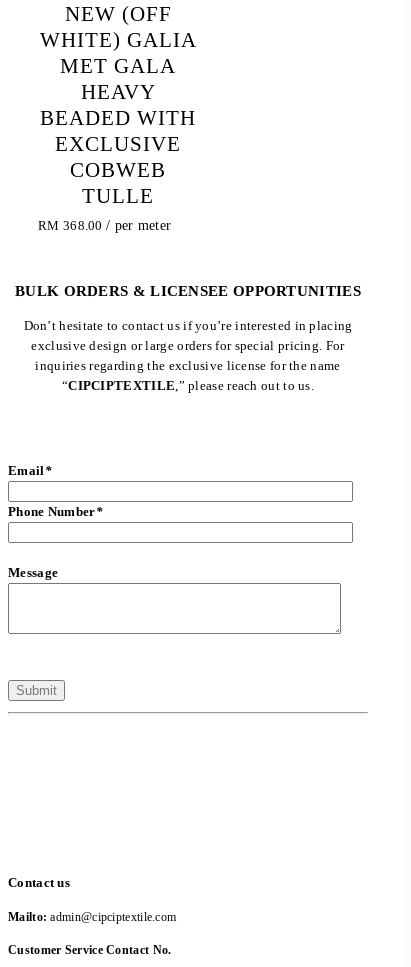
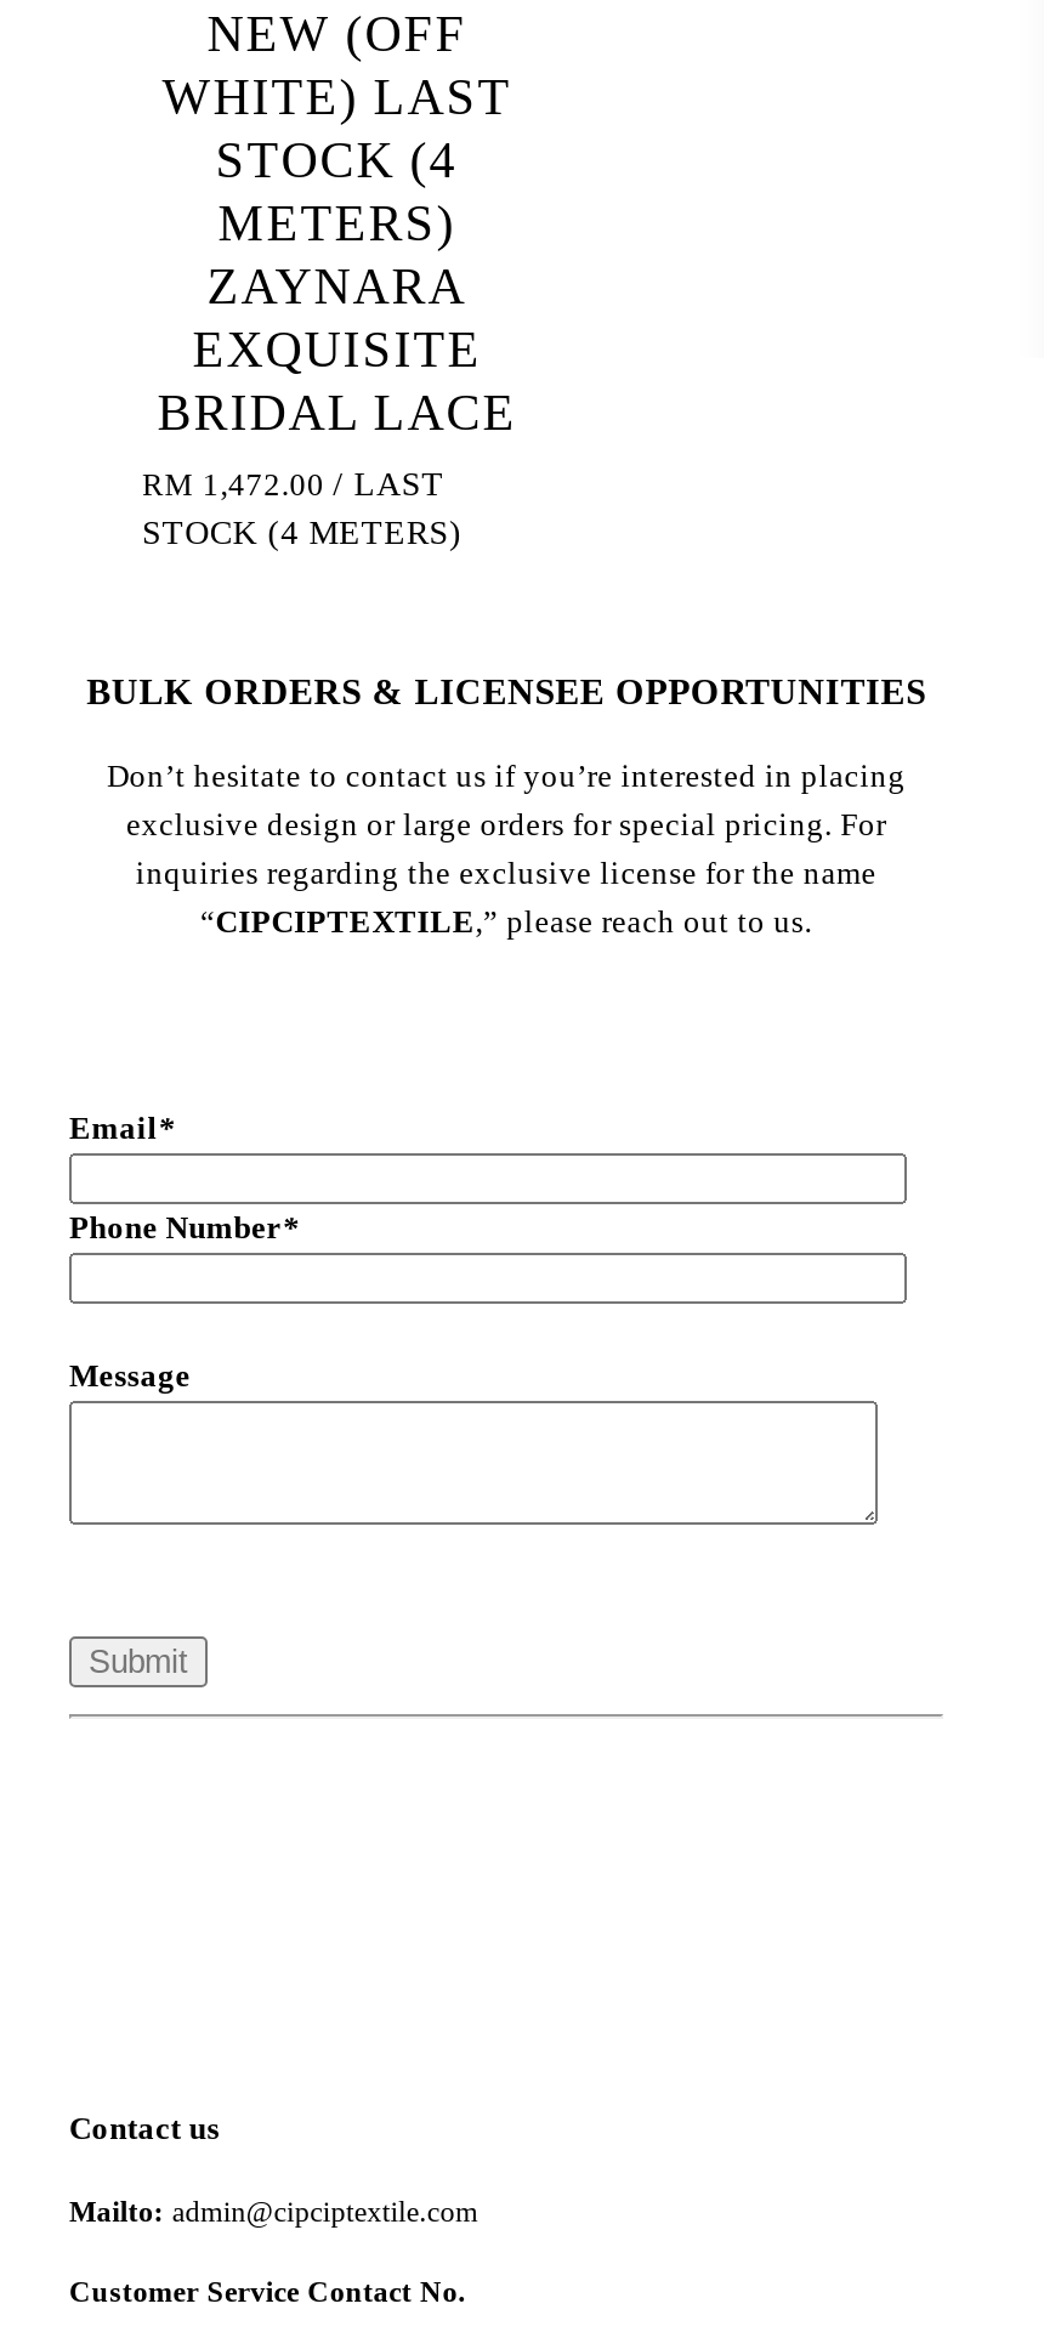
[38,28,197,233] WHITE) GALIA | MET GALA | HEAVY | BEADED WITH | EXCLUSIVE | COBWEB | TULLE | RM 368.00 / per meter -> [142,67,516,551] WHITE) LAST | STOCK (4 | METERS) | ZAYNARA | EXQUISITE | BRIDAL LACE | RM 1,472.00 / LAST | STOCK (4 METERS)

